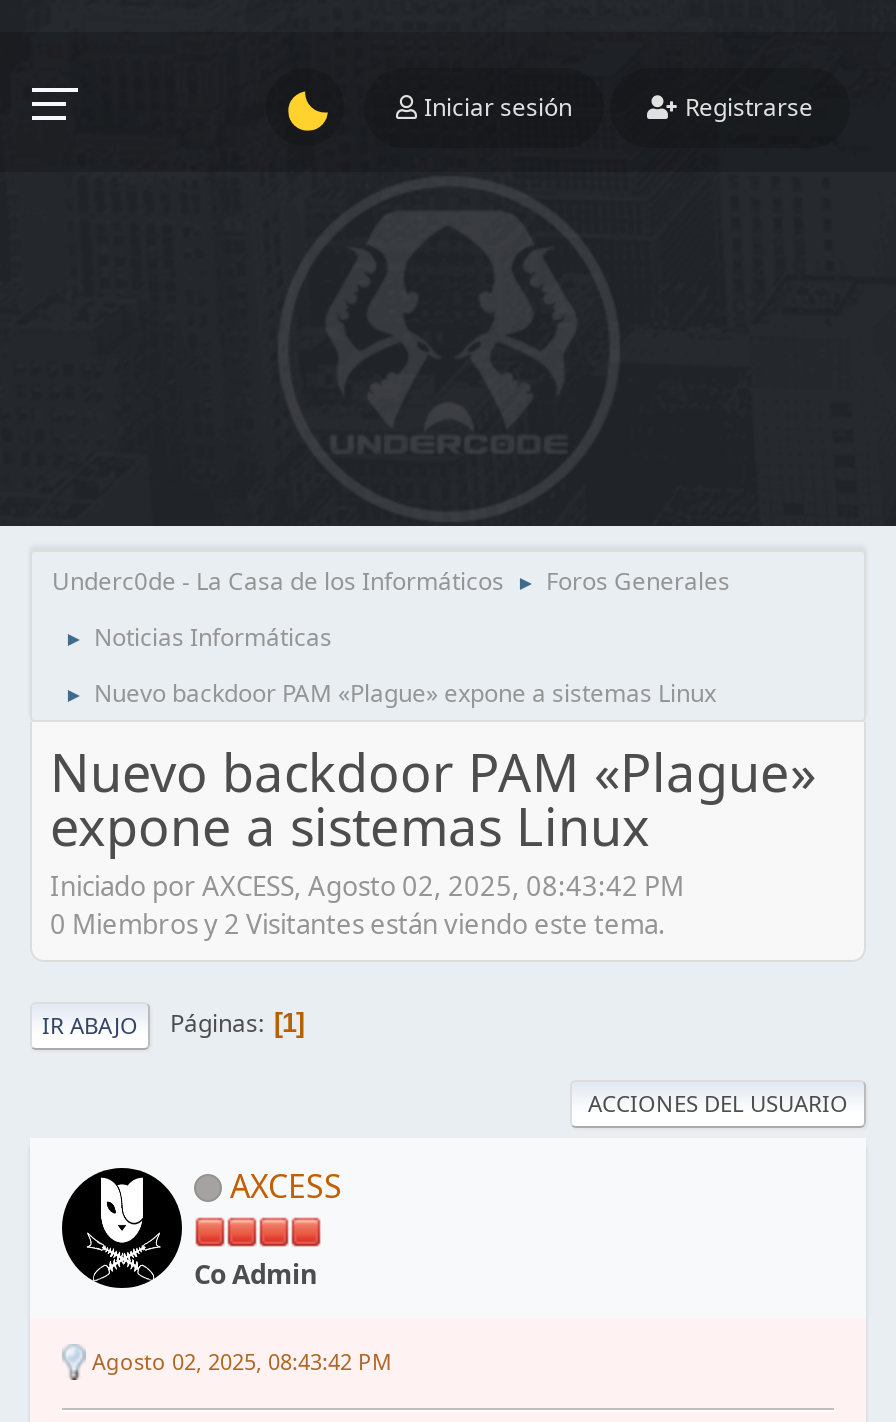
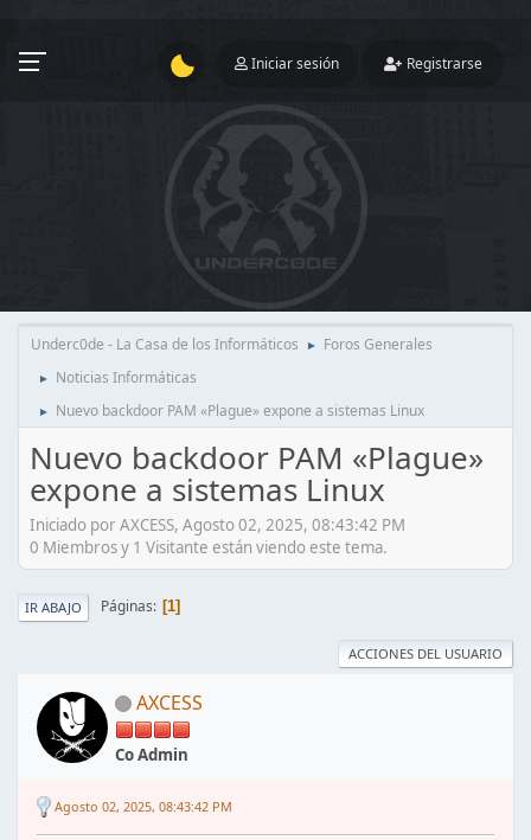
[50,905,666,941] 0 Miembros y 2 Visitantes están viendo este tema. -> [30,536,388,557] 0 Miembros y 1 Visitante están viendo este tema.

